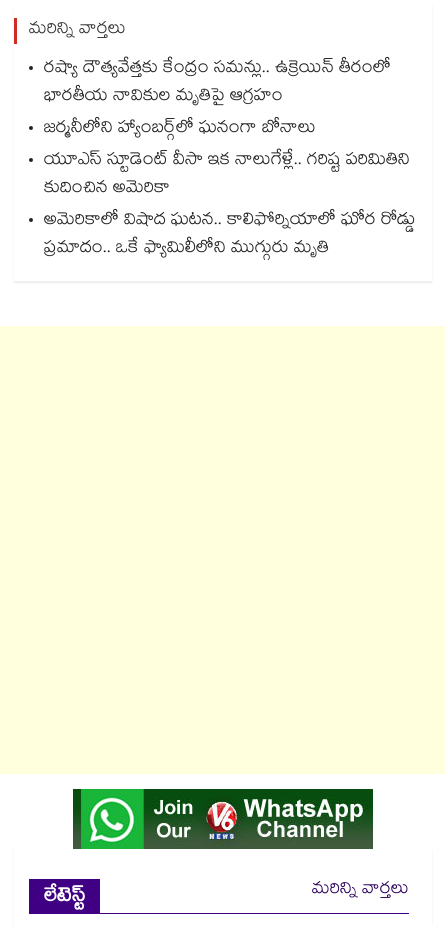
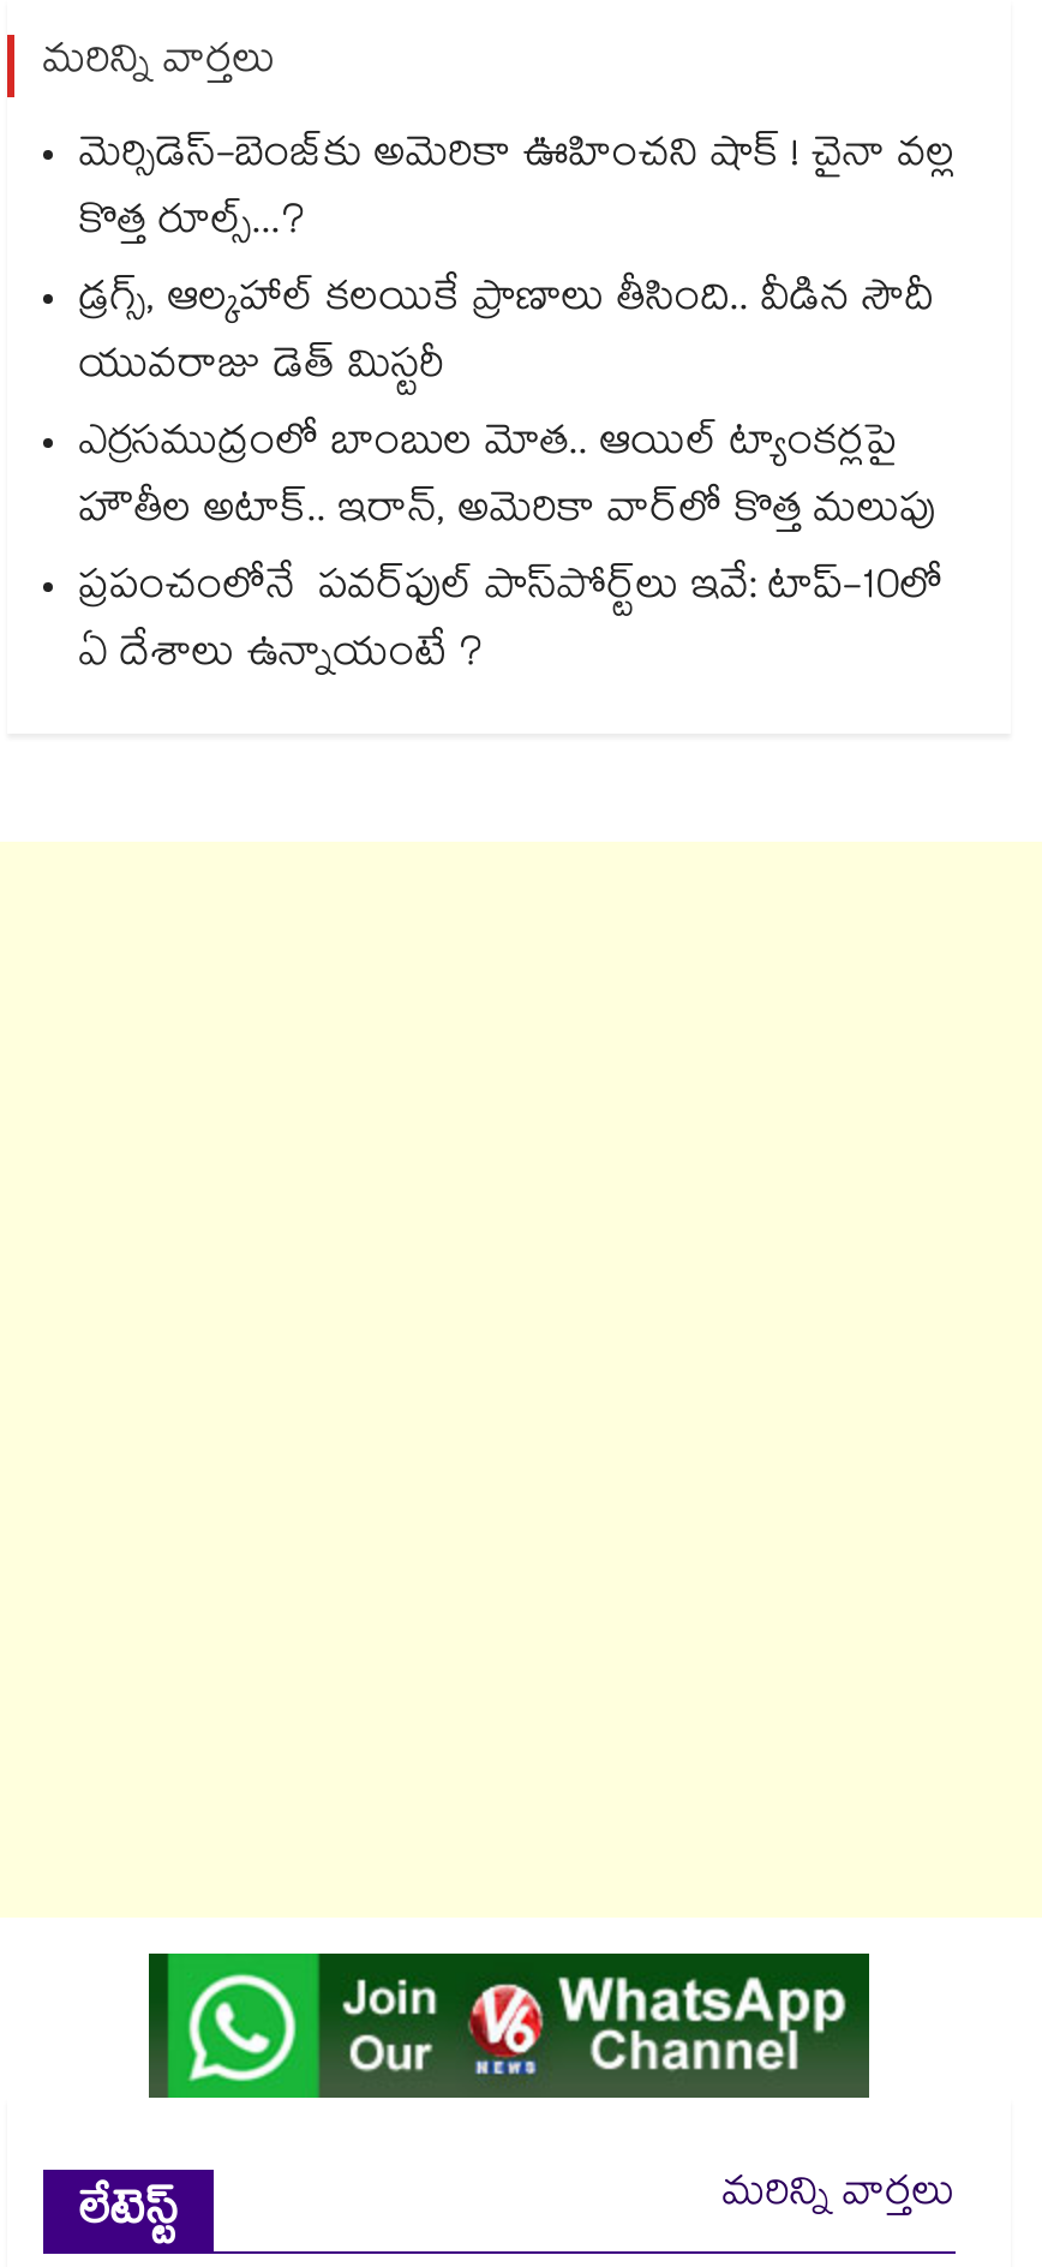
[44,55,415,264] రష్యా దౌత్యవేత్తకు కేంద్రం సమన్లు.. ఉక్రెయిన్ తీరంలో | భారతీయ నావికుల మృతిపై ఆగ్రహం | జర్మనీలోని హ్యాంబర్గ్‌‌‌‌‌‌‌‌లో ఘనంగా బోనాలు | యూఎస్ స్టూడెంట్ వీసా ఇక నాలుగేళ్లే.. గరిష్ట పరిమితిని | కుదించిన అమెరికా | అమెరికాలో విషాద ఘటన.. కాలిఫోర్నియాలో ఘోర రోడ్డు | ప్రమాదం.. ఒకే ఫ్యామిలీలోని ముగ్గురు మృతి -> [79,124,956,693] మెర్సిడెస్-బెంజ్‌కు అమెరికా ఊహించని షాక్ ! చైనా వల్ల | కొత్త రూల్స్...? | డ్రగ్స్, ఆల్కహాల్ కలయికే ప్రాణాలు తీసింది.. వీడిన సౌదీ | యువరాజు డెత్ మిస్టరీ | ఎర్రసముద్రంలో బాంబుల మోత.. ఆయిల్ ట్యాంకర్లపై | హౌతీల అటాక్.. ఇరాన్, అమెరికా వార్లో కొత్త మలుపు | ప్రపంచంలోనే పవర్‌ఫుల్ పాస్‌పోర్ట్‌లు ఇవే: టాప్-10లో | ఏ దేశాలు ఉన్నాయంటే ?

